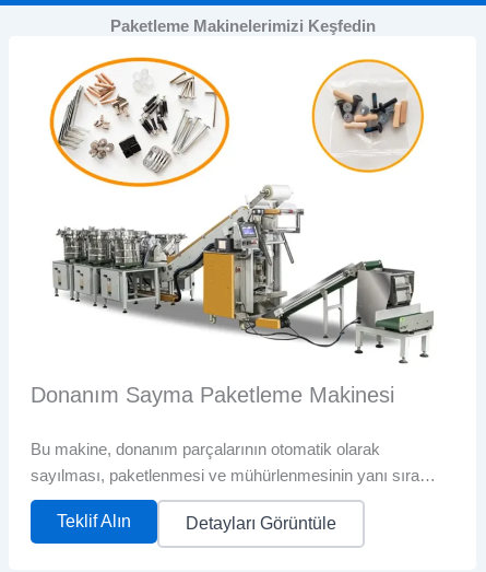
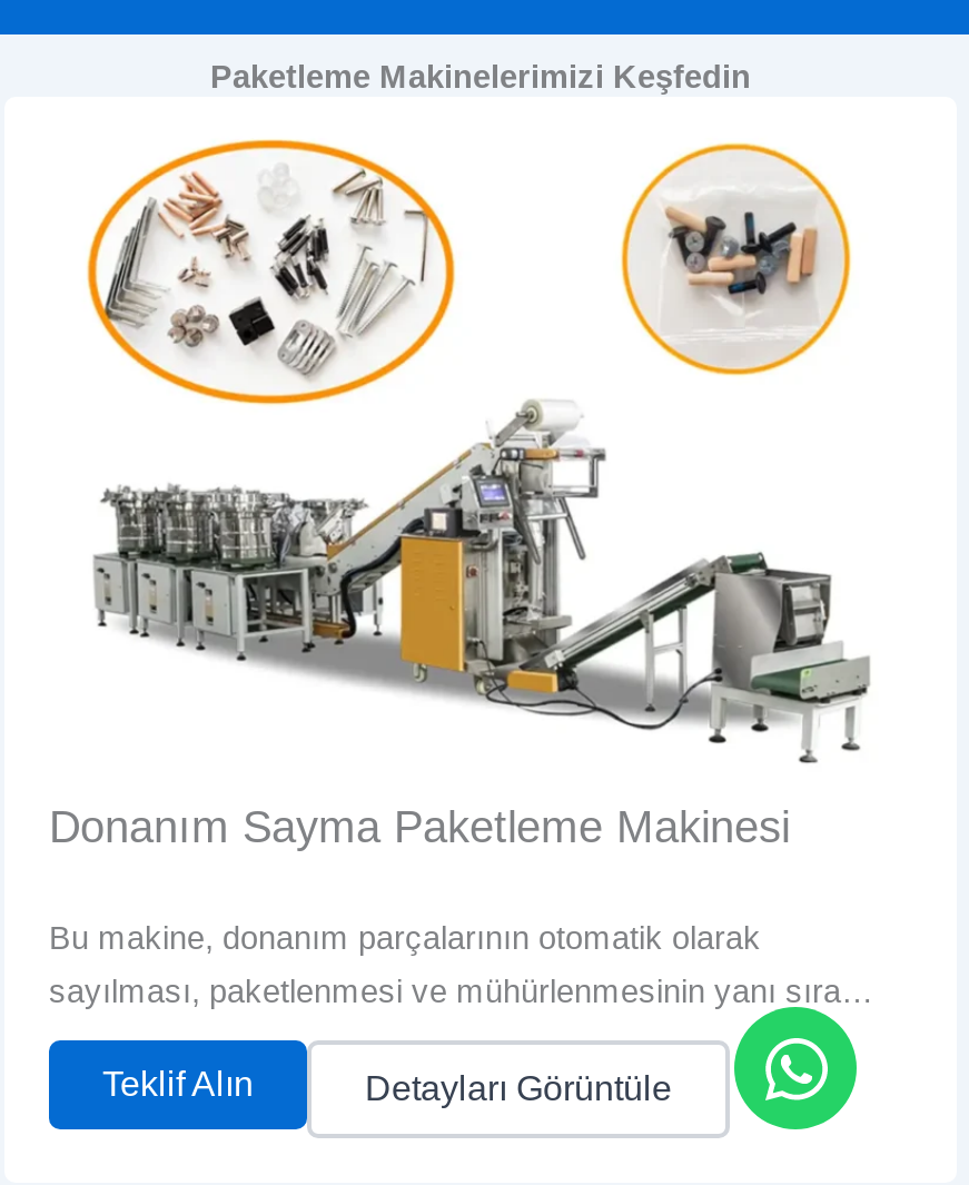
none -> [732,1038,859,1132] [image]

